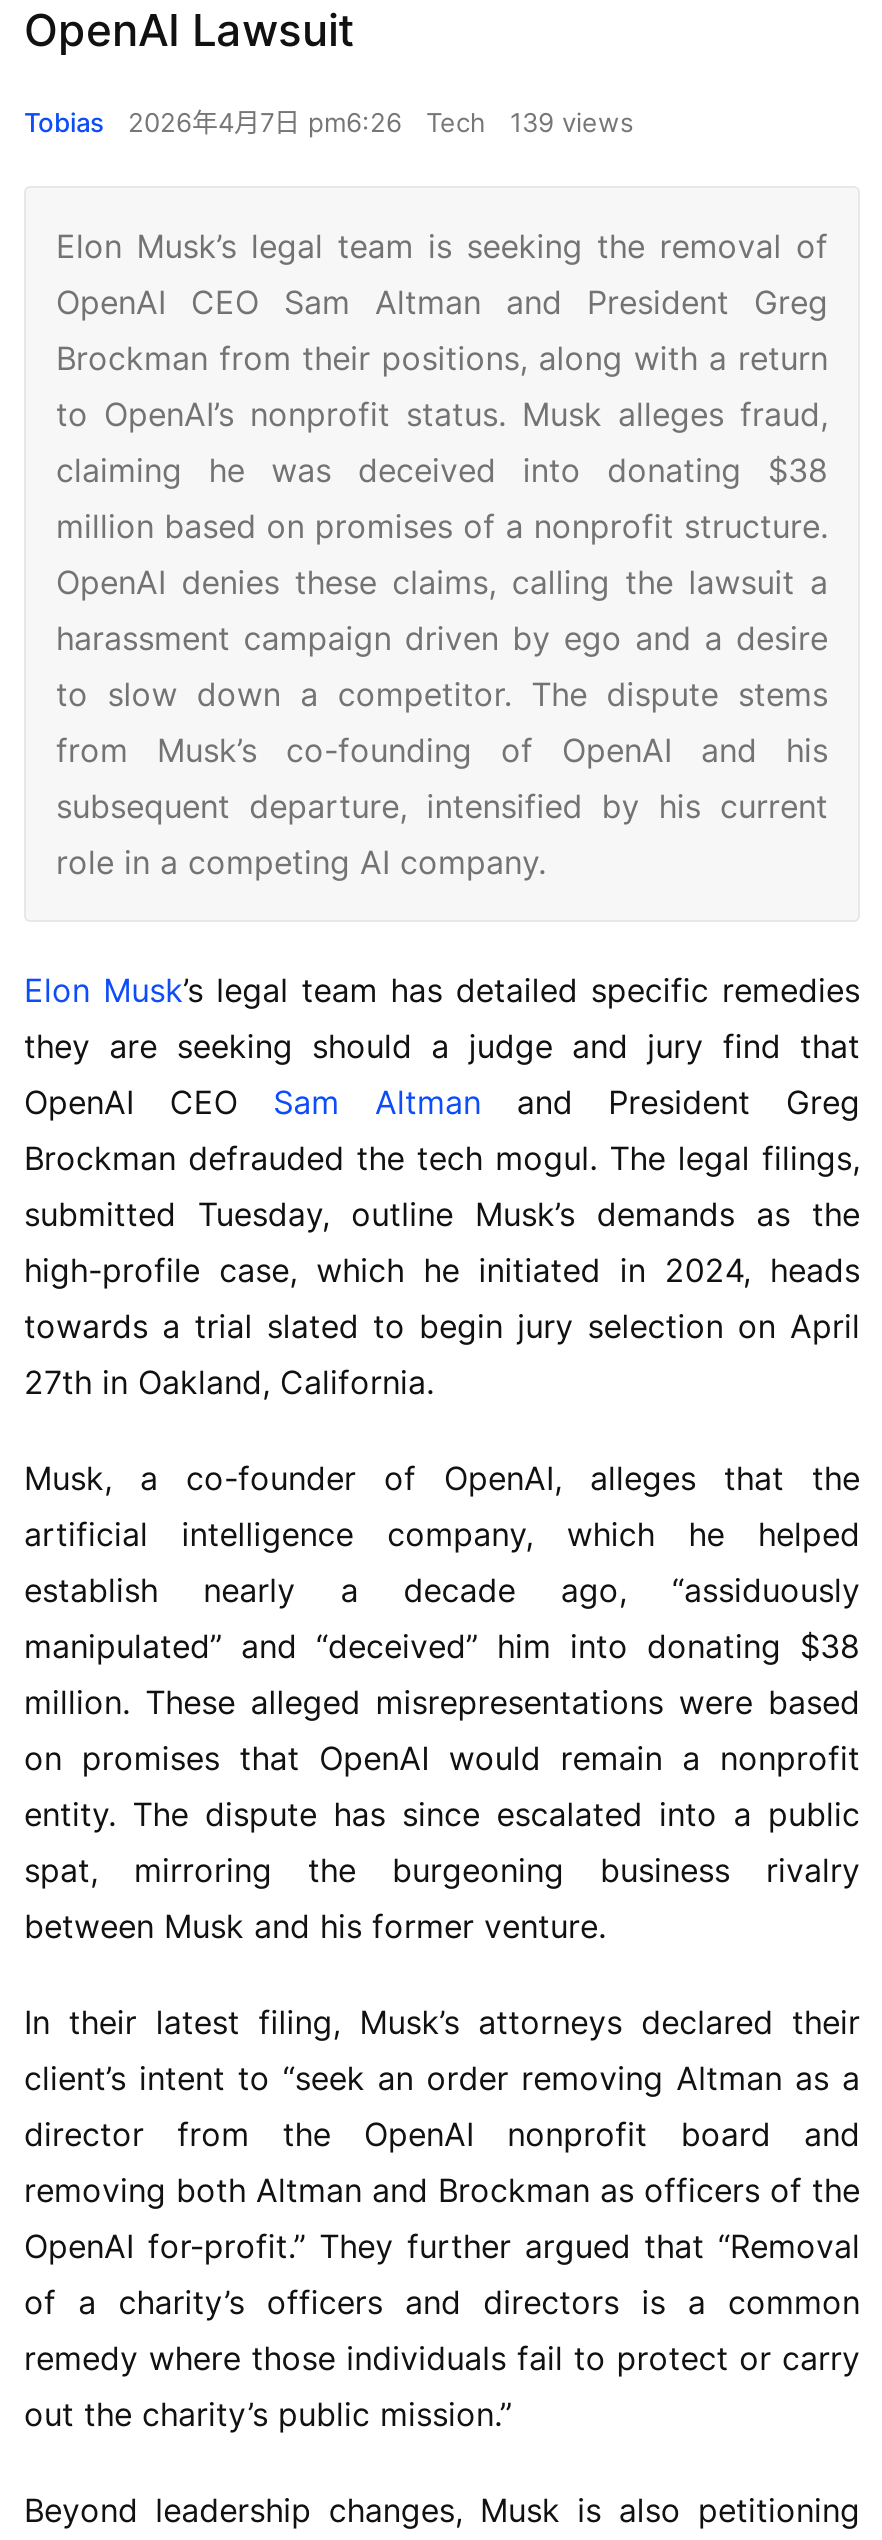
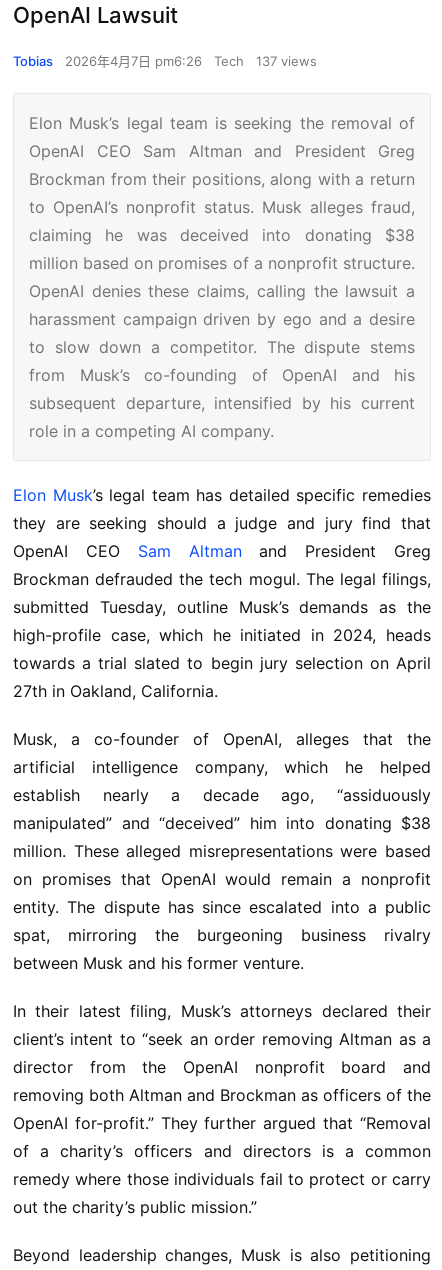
[24,106,634,138] Tobias 2026年4月7日 pm6:26 Tech 139 views -> [13,53,317,69] Tobias 2026年4月7日 pm6:26 Tech 137 views

